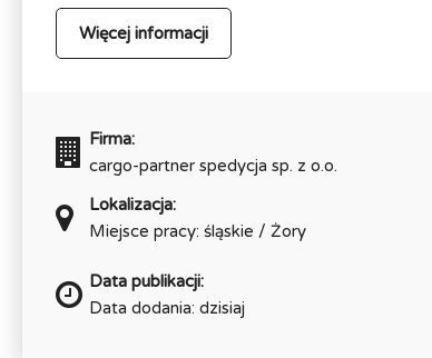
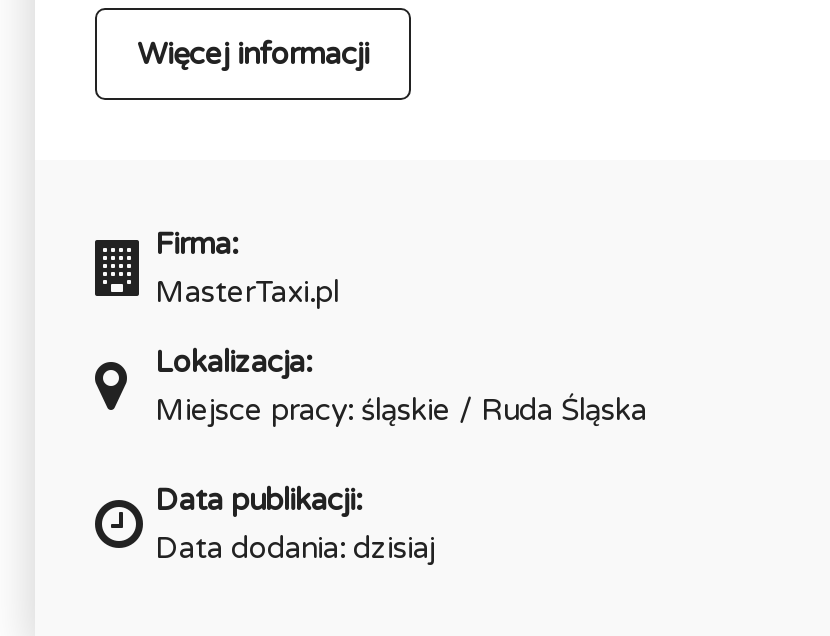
[89,156,337,176] cargo-partner spedycja sp. z o.o. -> [155,274,339,310] MasterTaxi.pl
[89,221,306,241] Miejsce pracy: śląskie / Żory -> [155,391,647,427] Miejsce pracy: śląskie / Ruda Śląska

